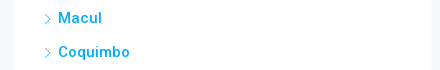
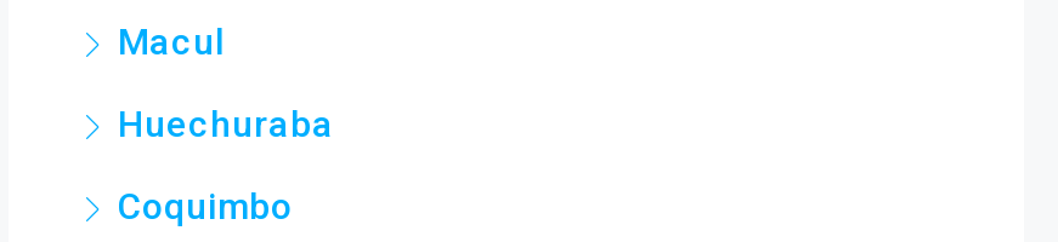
none -> [118,103,334,146] Huechuraba

